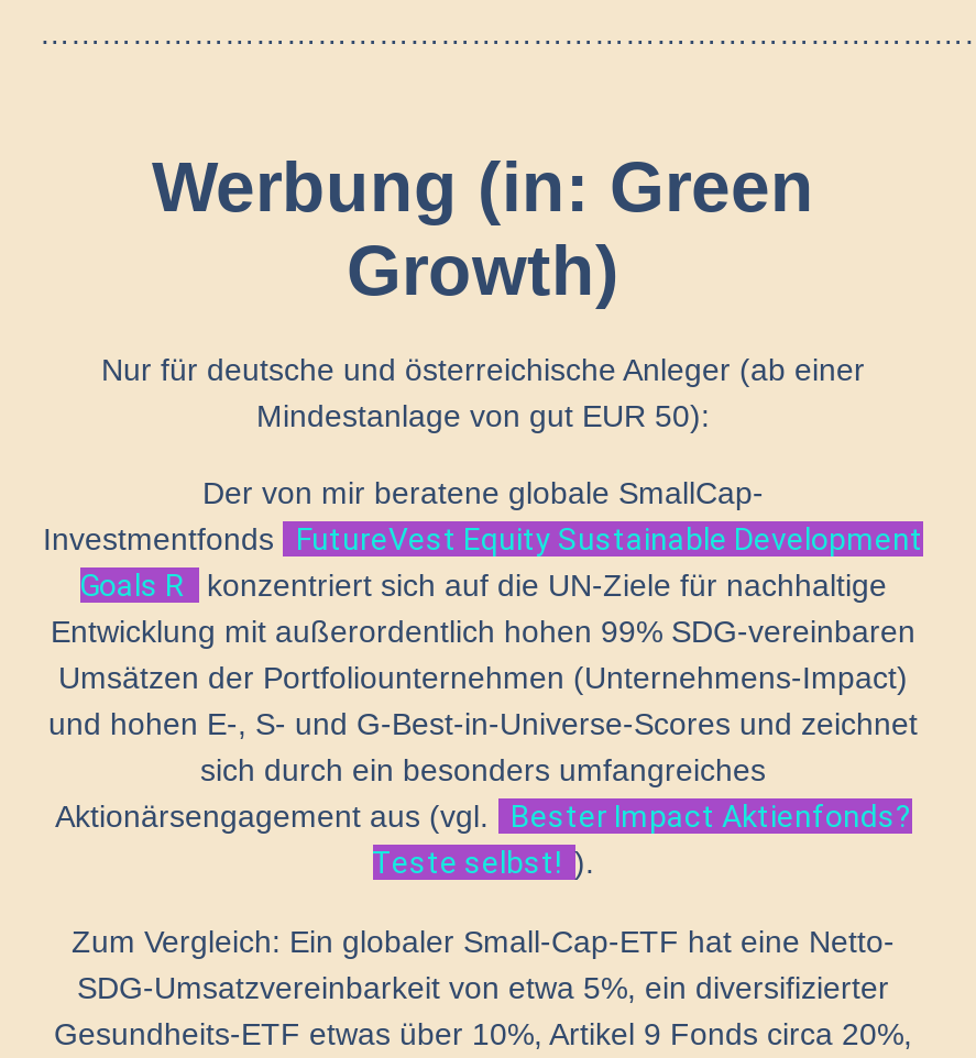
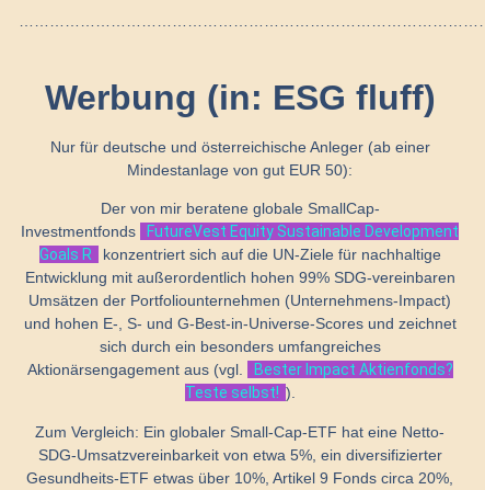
[152,147,814,310] Werbung (in: Green | Growth) -> [44,78,435,117] Werbung (in: ESG fluff)

